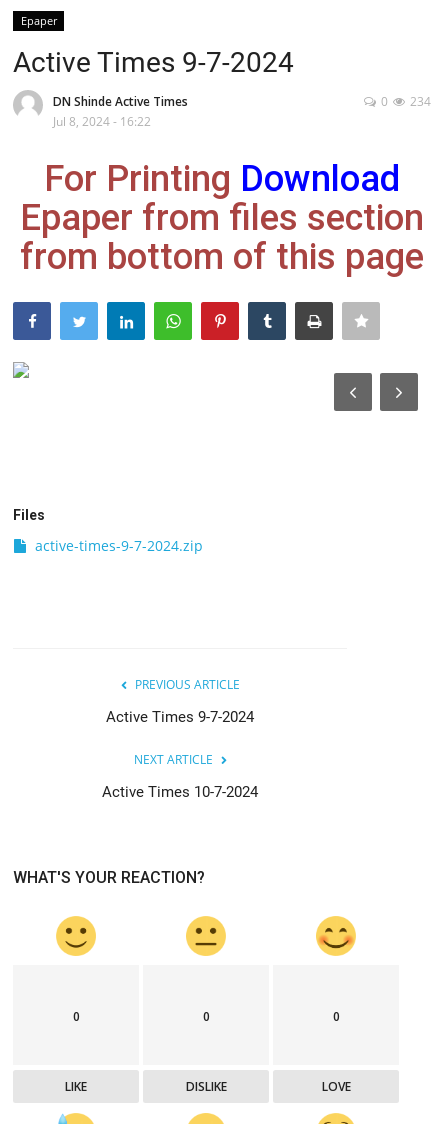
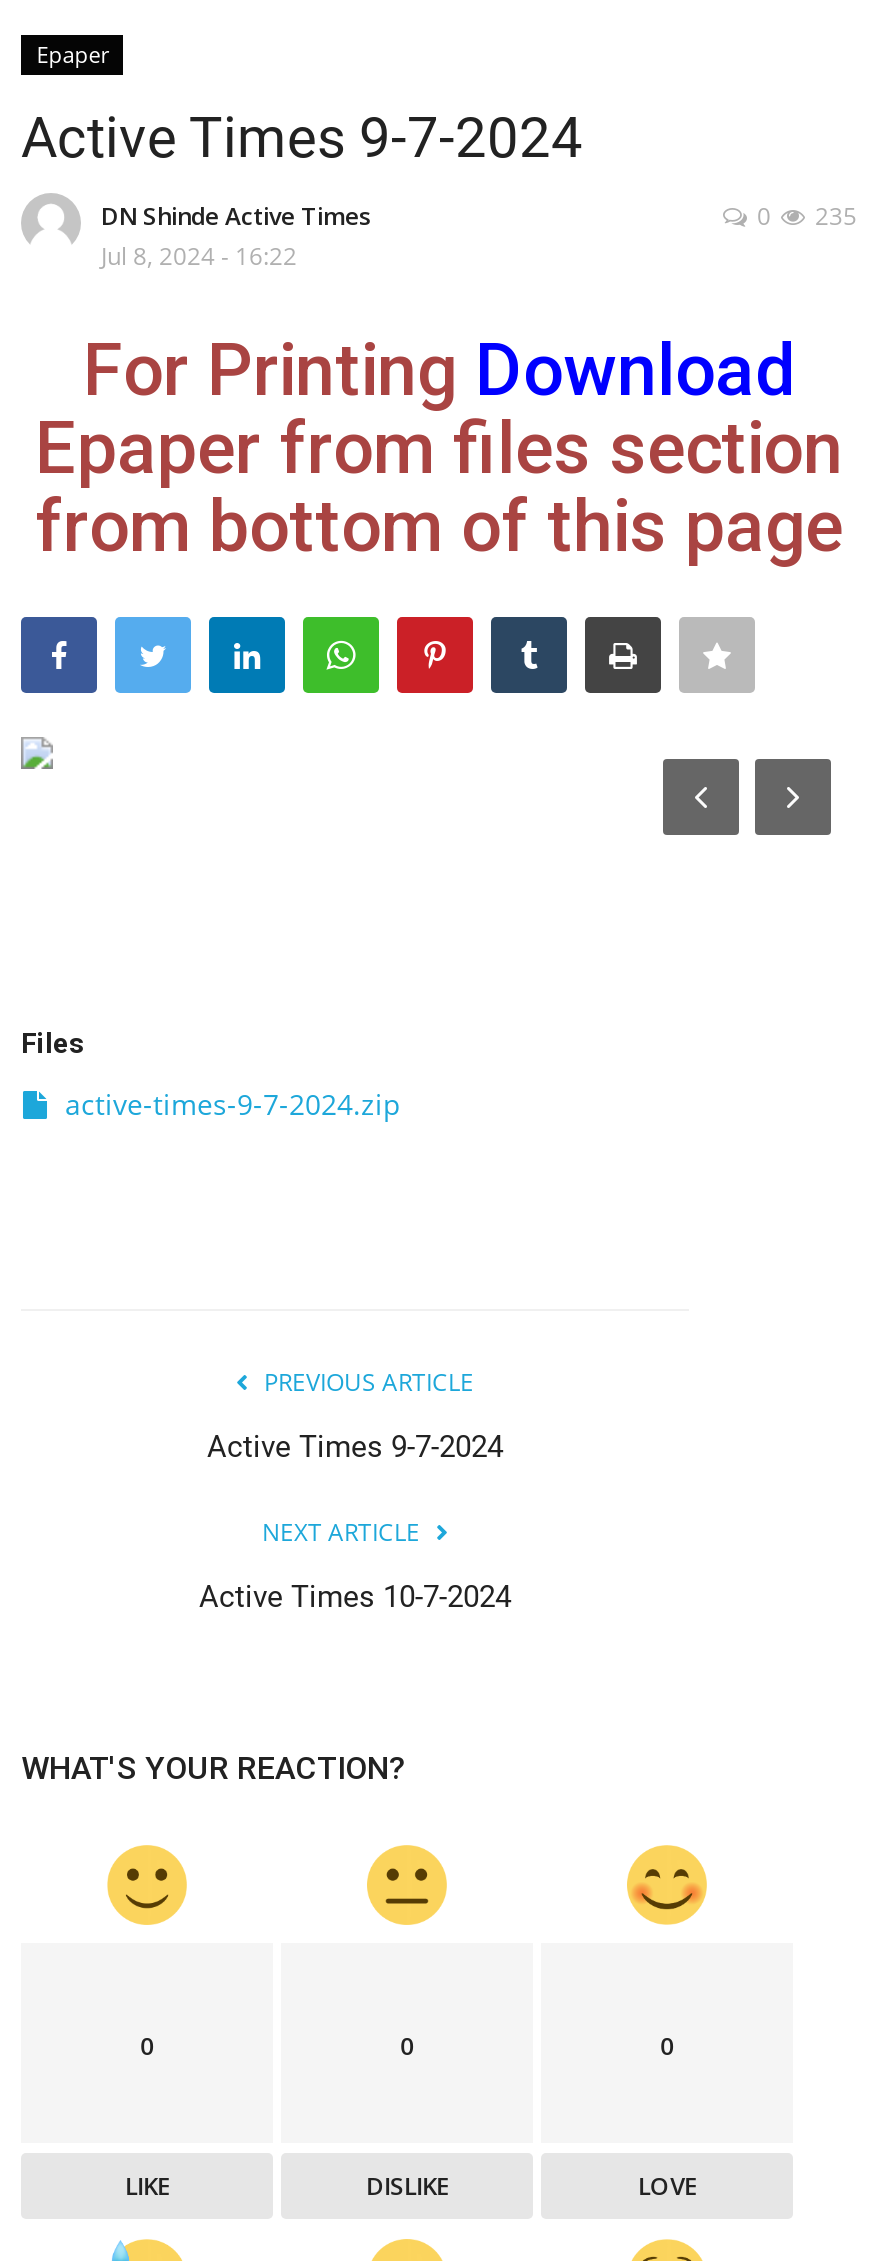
[381,93,431,110] 0 234 -> [757,199,857,233] 0 235

